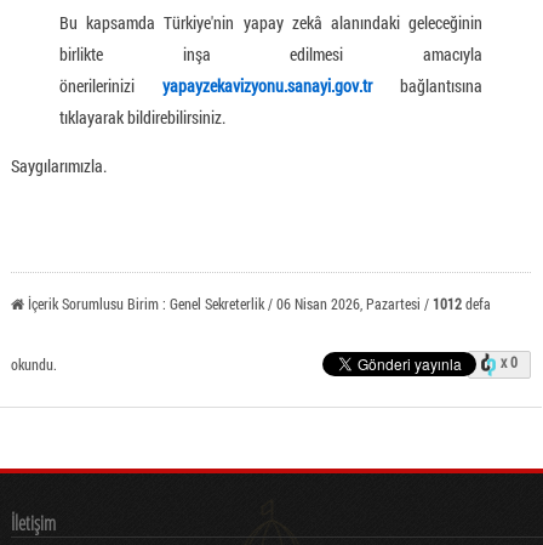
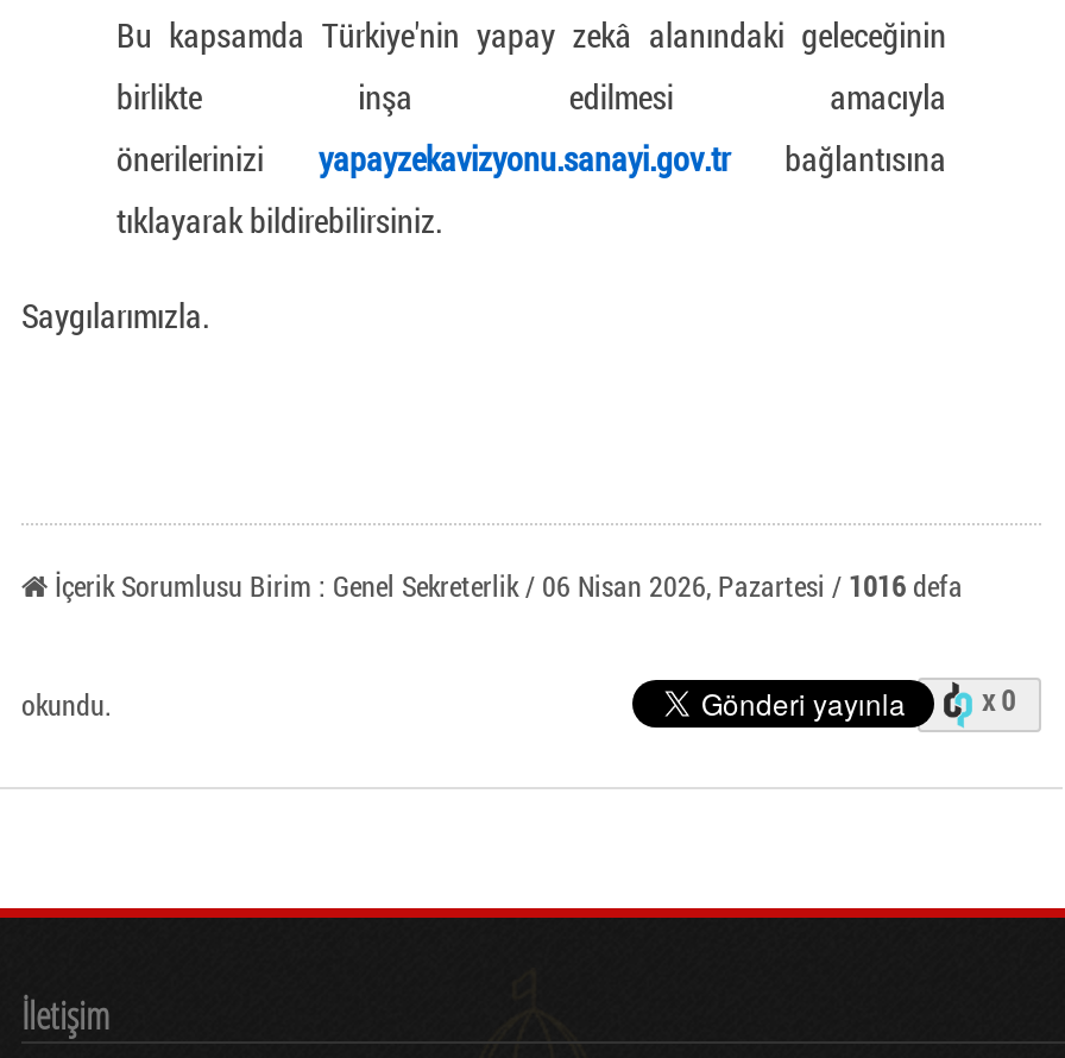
[24,294,491,314] İçerik Sorumlusu Birim : Genel Sekreterlik / 06 Nisan 2026, Pazartesi / 1012 defa -> [47,567,963,605] İçerik Sorumlusu Birim : Genel Sekreterlik / 06 Nisan 2026, Pazartesi / 1016 defa

